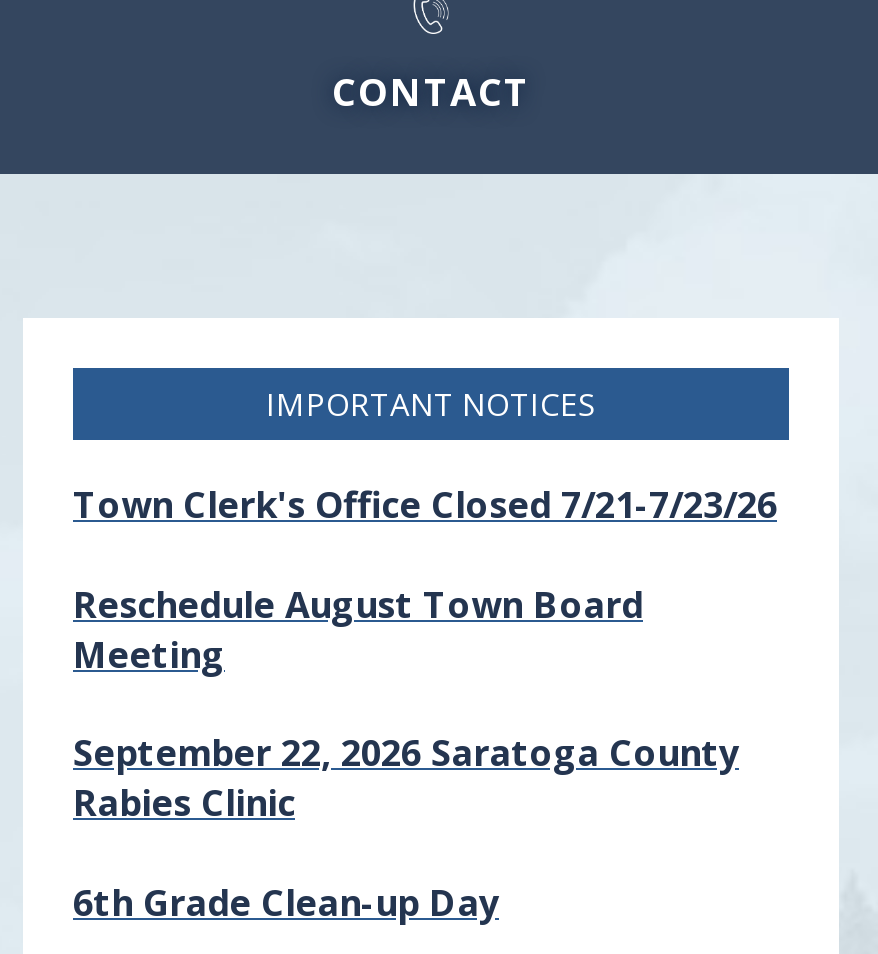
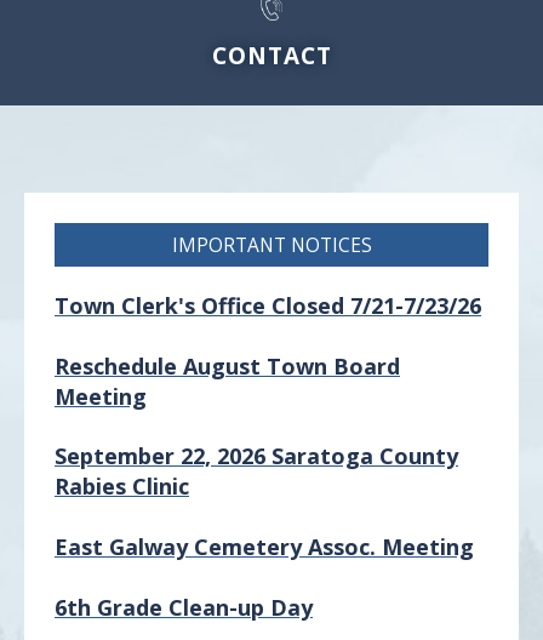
none -> [55,532,474,562] East Galway Cemetery Assoc. Meeting

